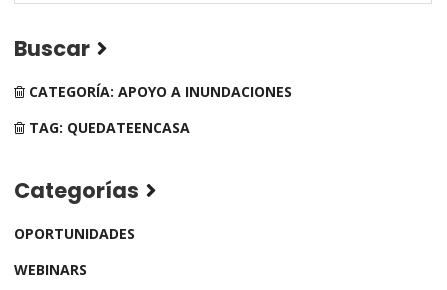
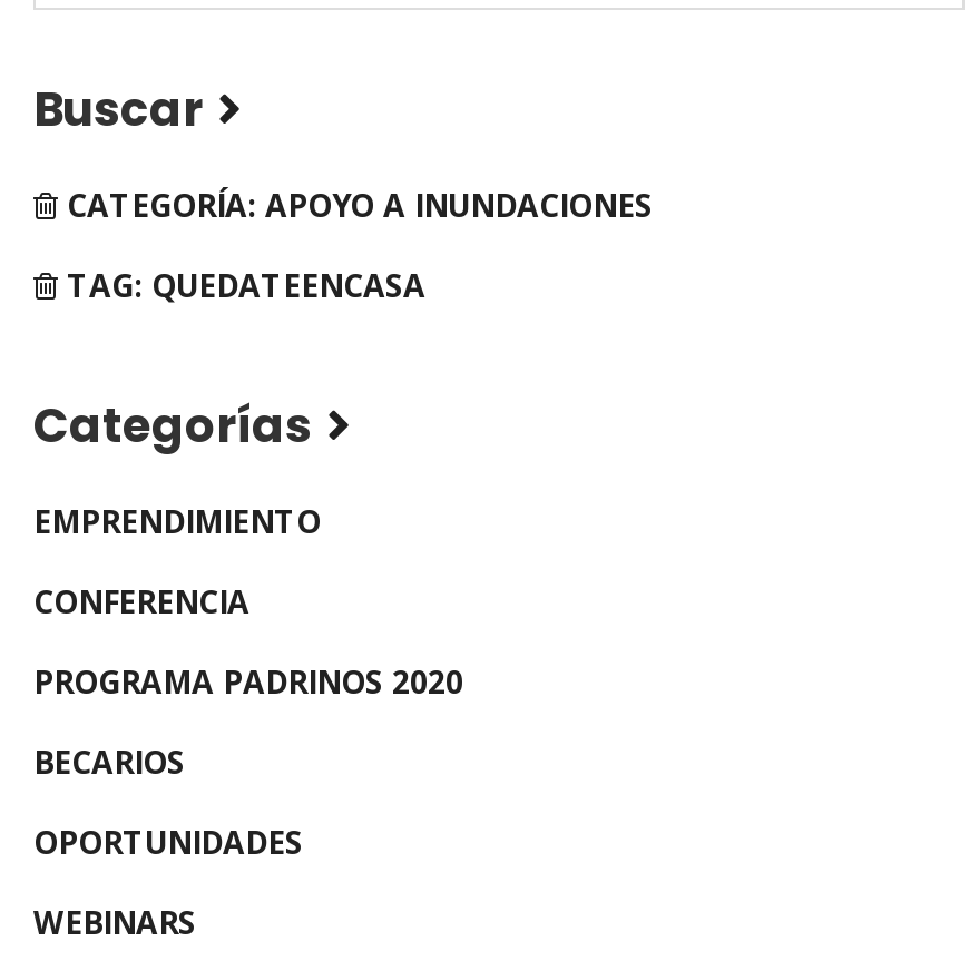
none -> [33,500,463,783] EMPRENDIMIENTO | CONFERENCIA | PROGRAMA PADRINOS 2020 | BECARIOS

